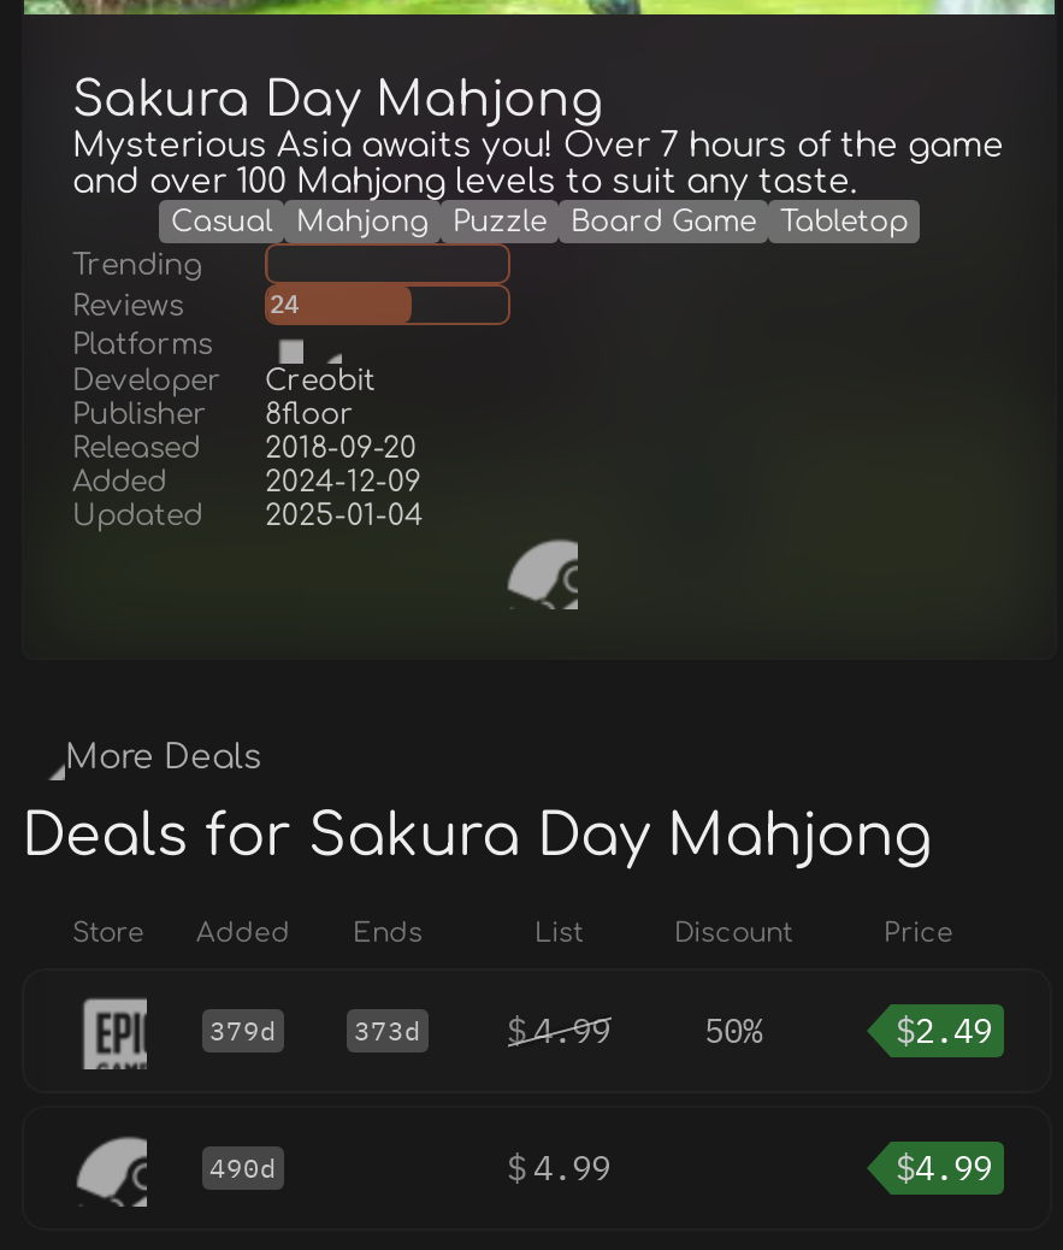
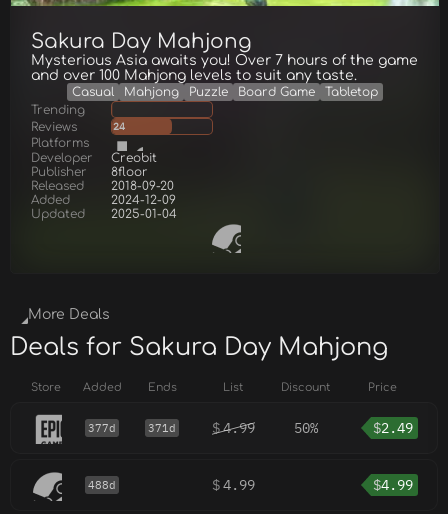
[209,1014,421,1048] 379d | 373d -> [88,421,176,435] 377d | 371d
[209,1151,277,1185] 490d -> [88,478,116,492] 488d

